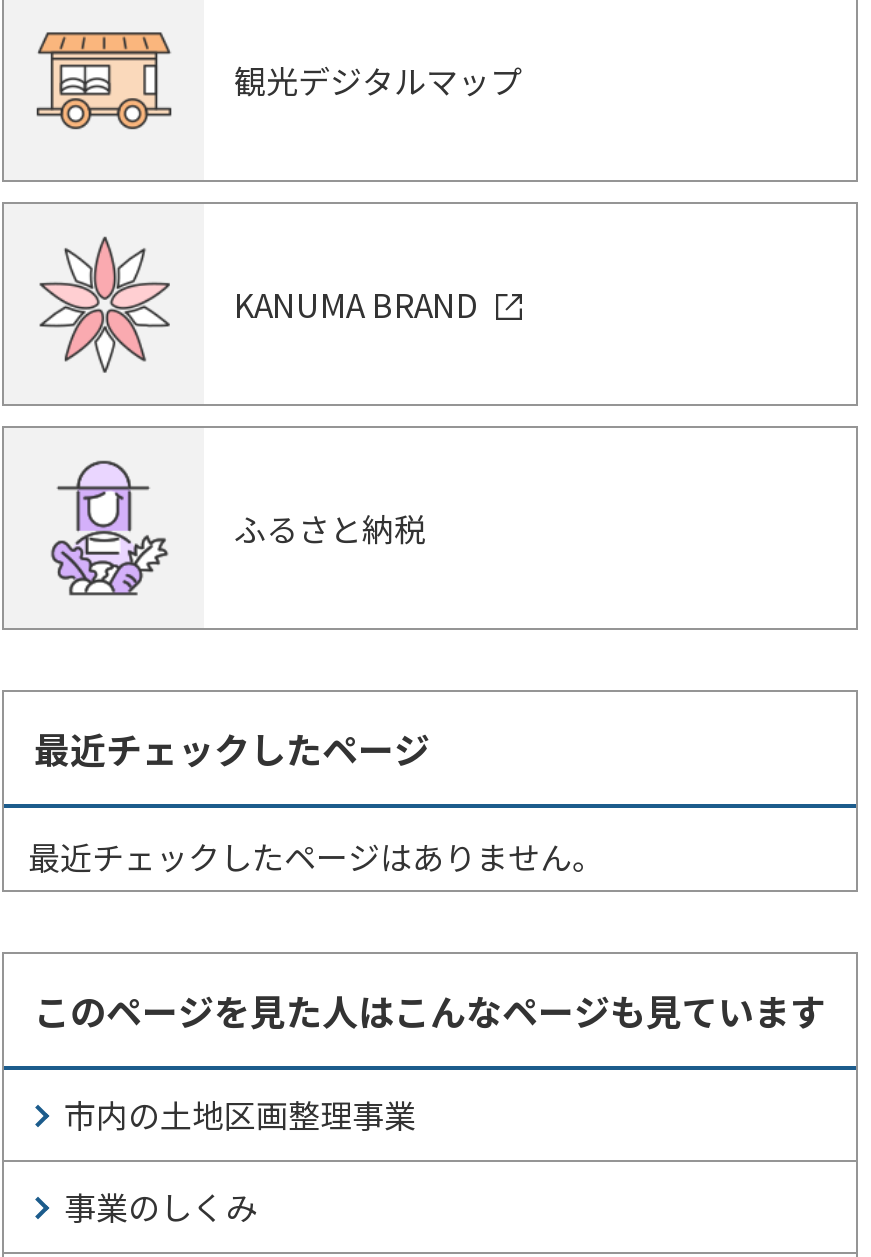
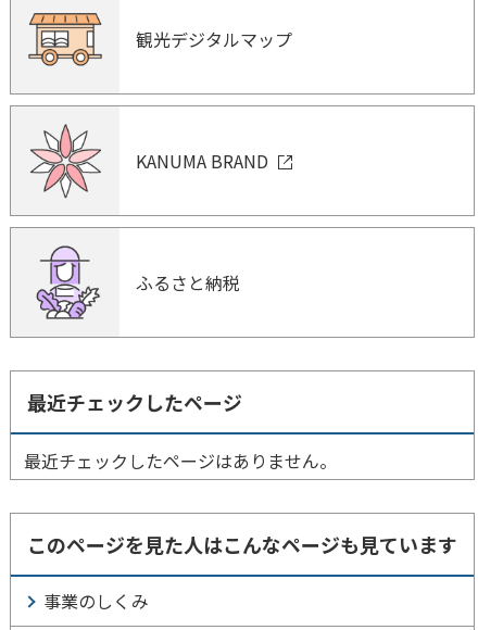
[64,1090,416,1138] 市内の土地区画整理事業 -> none

